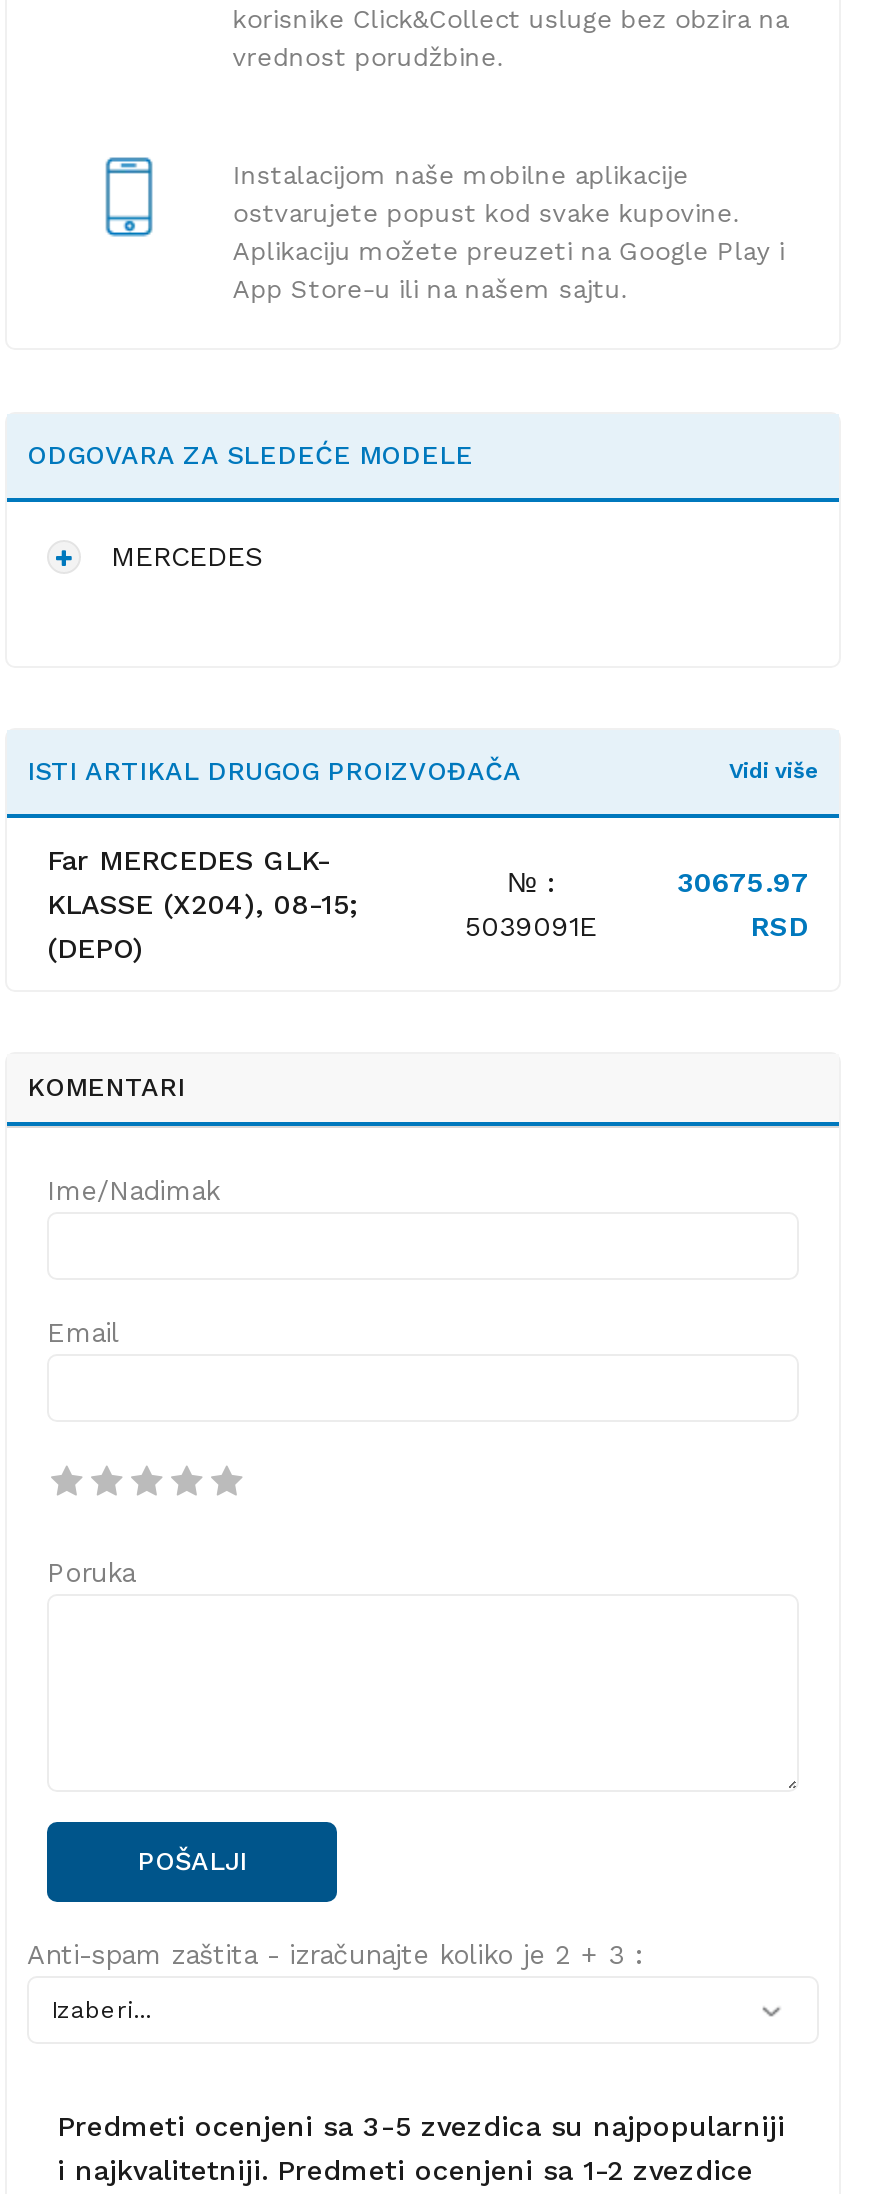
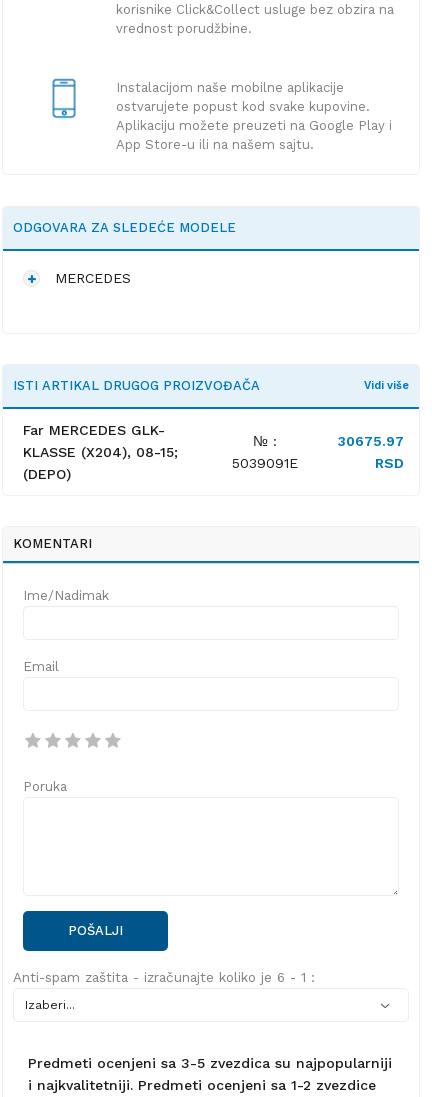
[27,1939,643,1971] Anti-spam zaštita - izračunajte koliko je 2 + 3 : -> [13,969,315,985] Anti-spam zaštita - izračunajte koliko je 6 - 1 :

